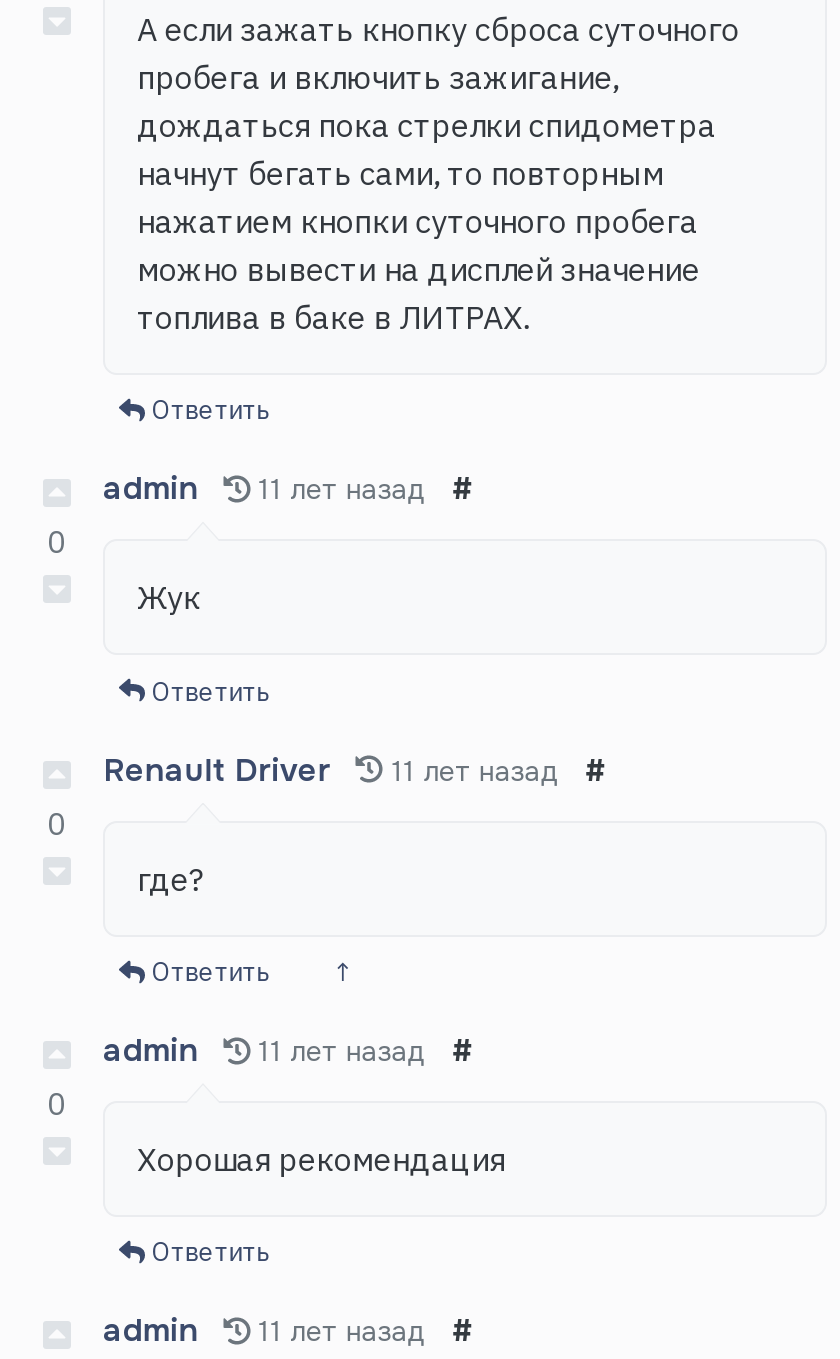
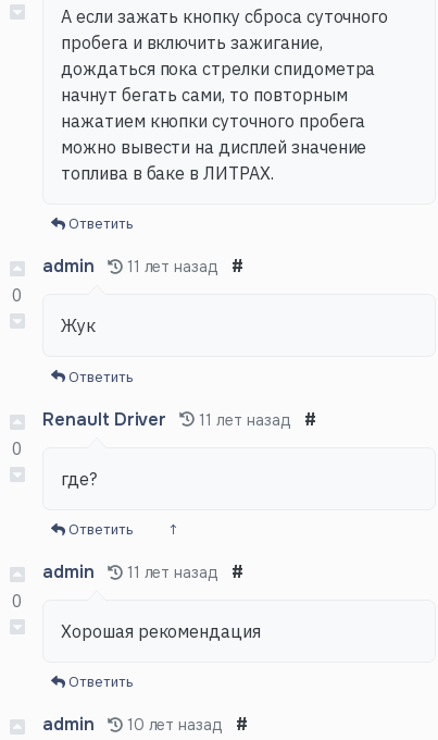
[103,1310,473,1352] admin 11 лет назад # -> [42,713,248,736] admin 10 лет назад #

